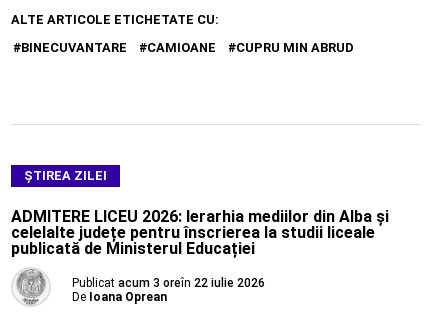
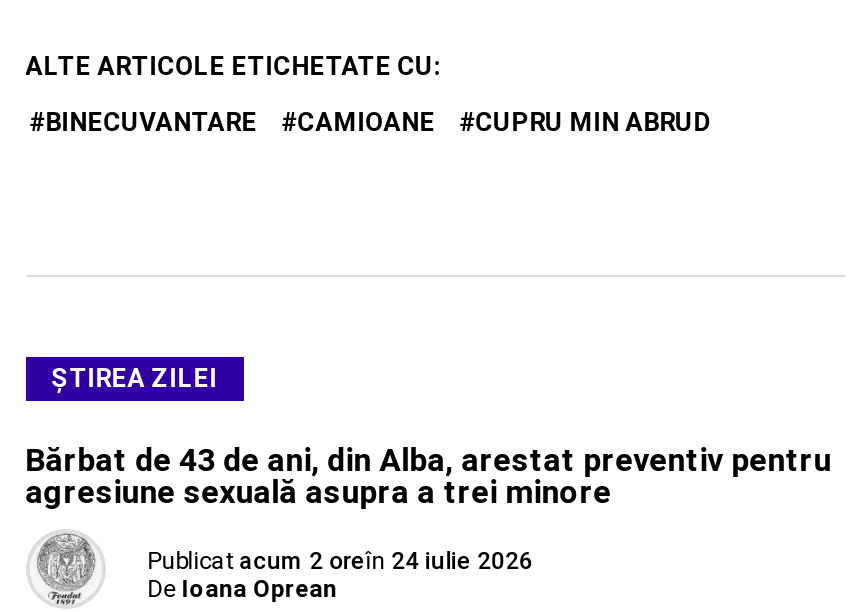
[11,207,389,258] ADMITERE LICEU 2026: Ierarhia mediilor din Alba și | celelalte județe pentru înscrierea la studii liceale | publicată de Ministerul Educației -> [25,442,831,512] Bărbat de 43 de ani, din Alba, arestat preventiv pentru | agresiune sexuală asupra a trei minore
[72,276,265,290] Publicat acum 3 oreîn 22 iulie 2026 -> [147,548,533,576] Publicat acum 2 oreîn 24 iulie 2026

